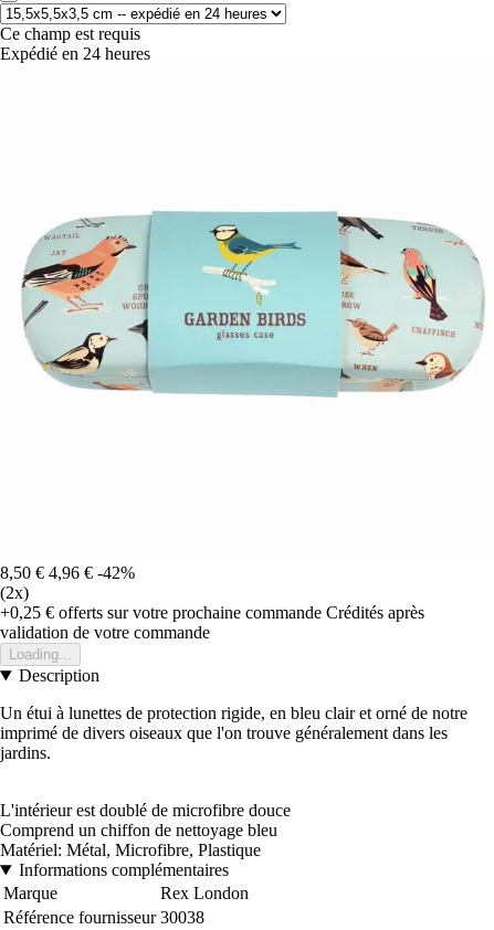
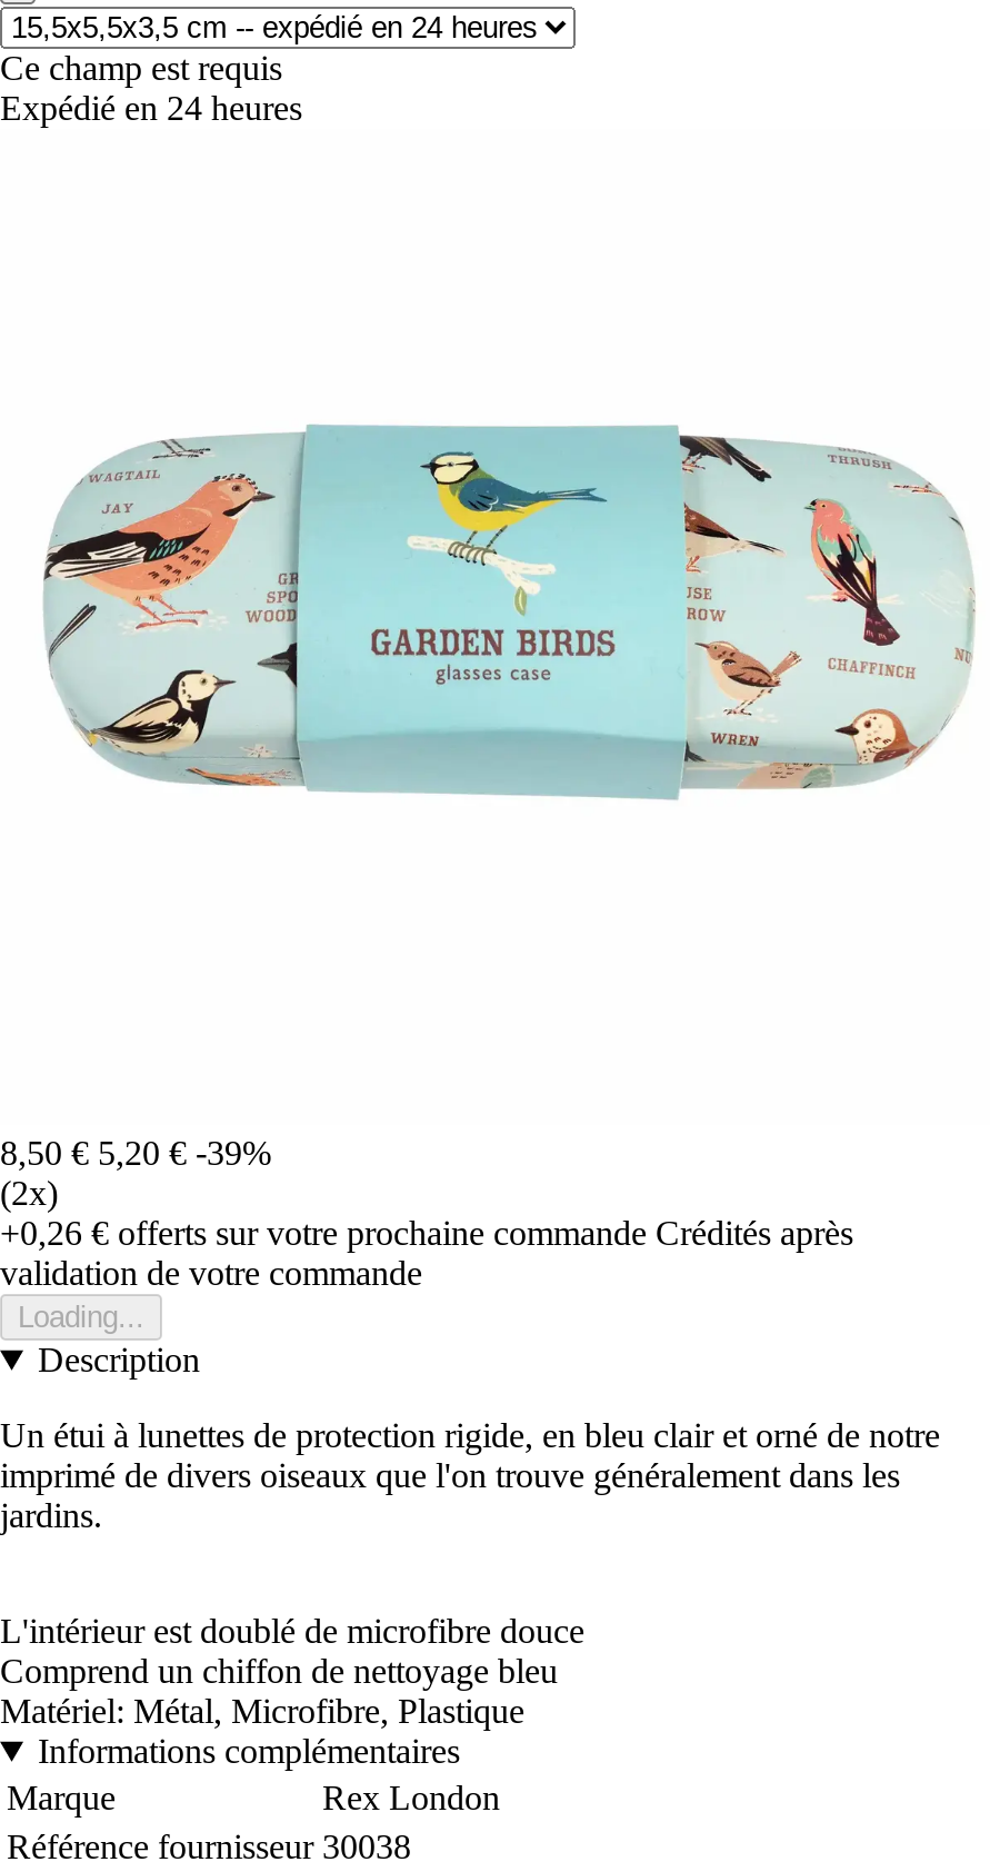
[0,564,135,582] 8,50 € 4,96 € -42% -> [0,1134,271,1172] 8,50 € 5,20 € -39%
[0,603,424,622] +0,25 €offerts sur votre prochaine commande Crédités après -> [0,1214,853,1252] +0,26 €offerts sur votre prochaine commande Crédités après

